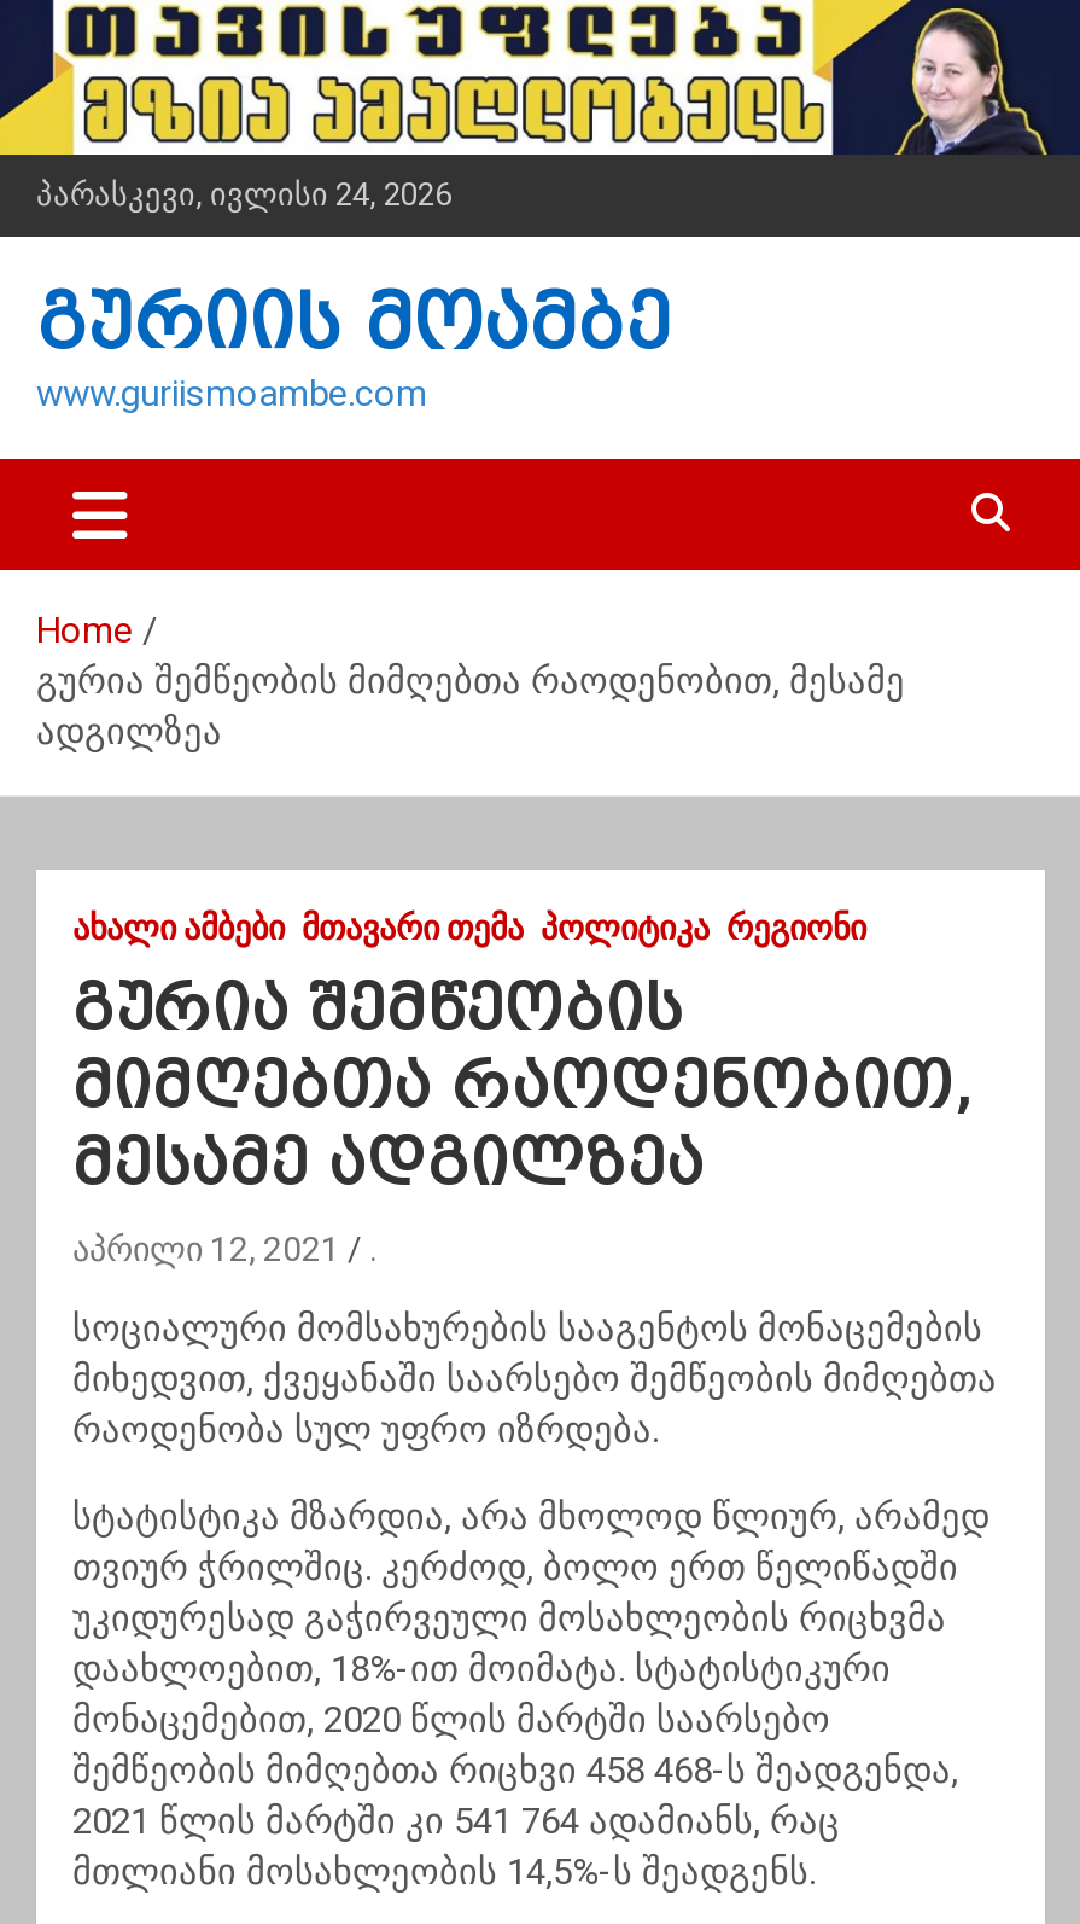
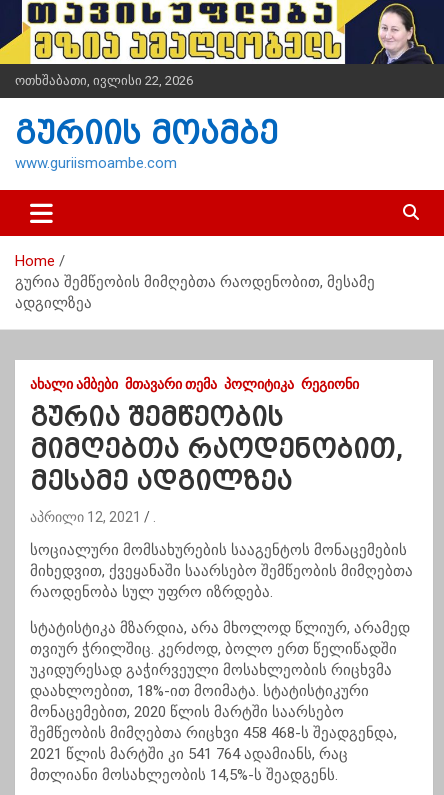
[36,176,451,212] პარასკევი, ივლისი 24, 2026 -> [15,73,193,88] ოთხშაბათი, ივლისი 22, 2026

